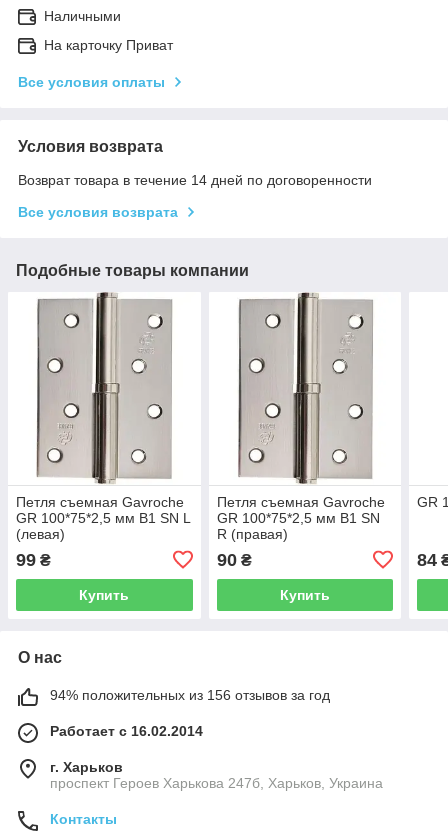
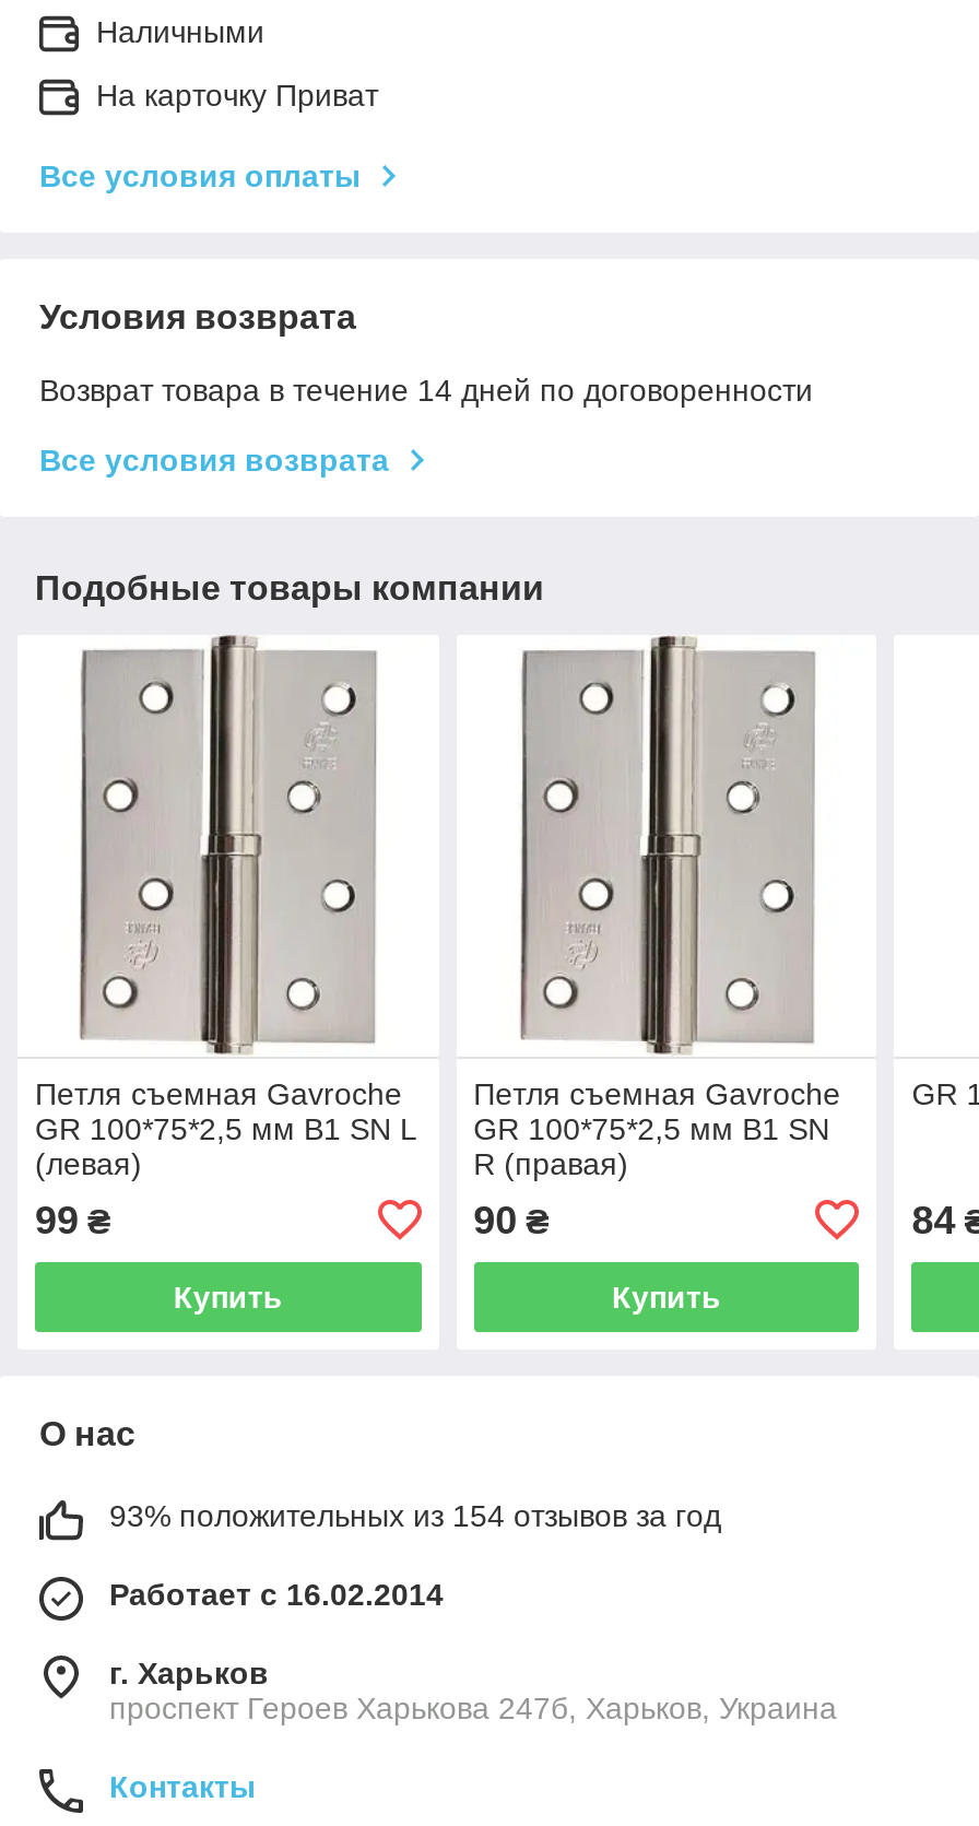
[50,687,330,703] 94% положительных из 156 отзывов за год -> [109,1498,721,1533] 93% положительных из 154 отзывов за год

